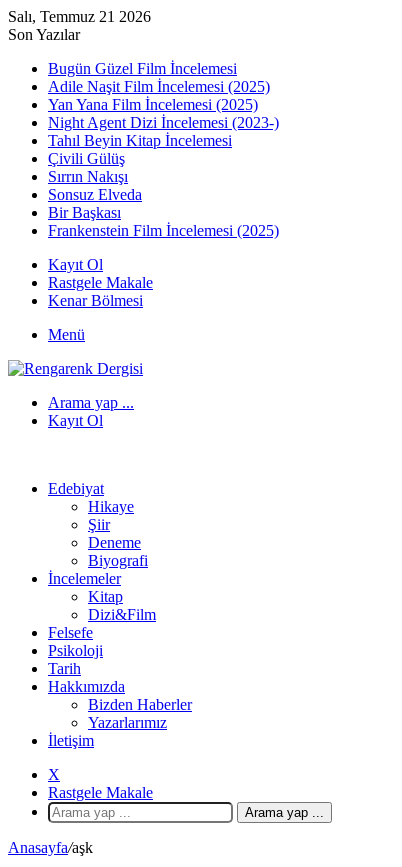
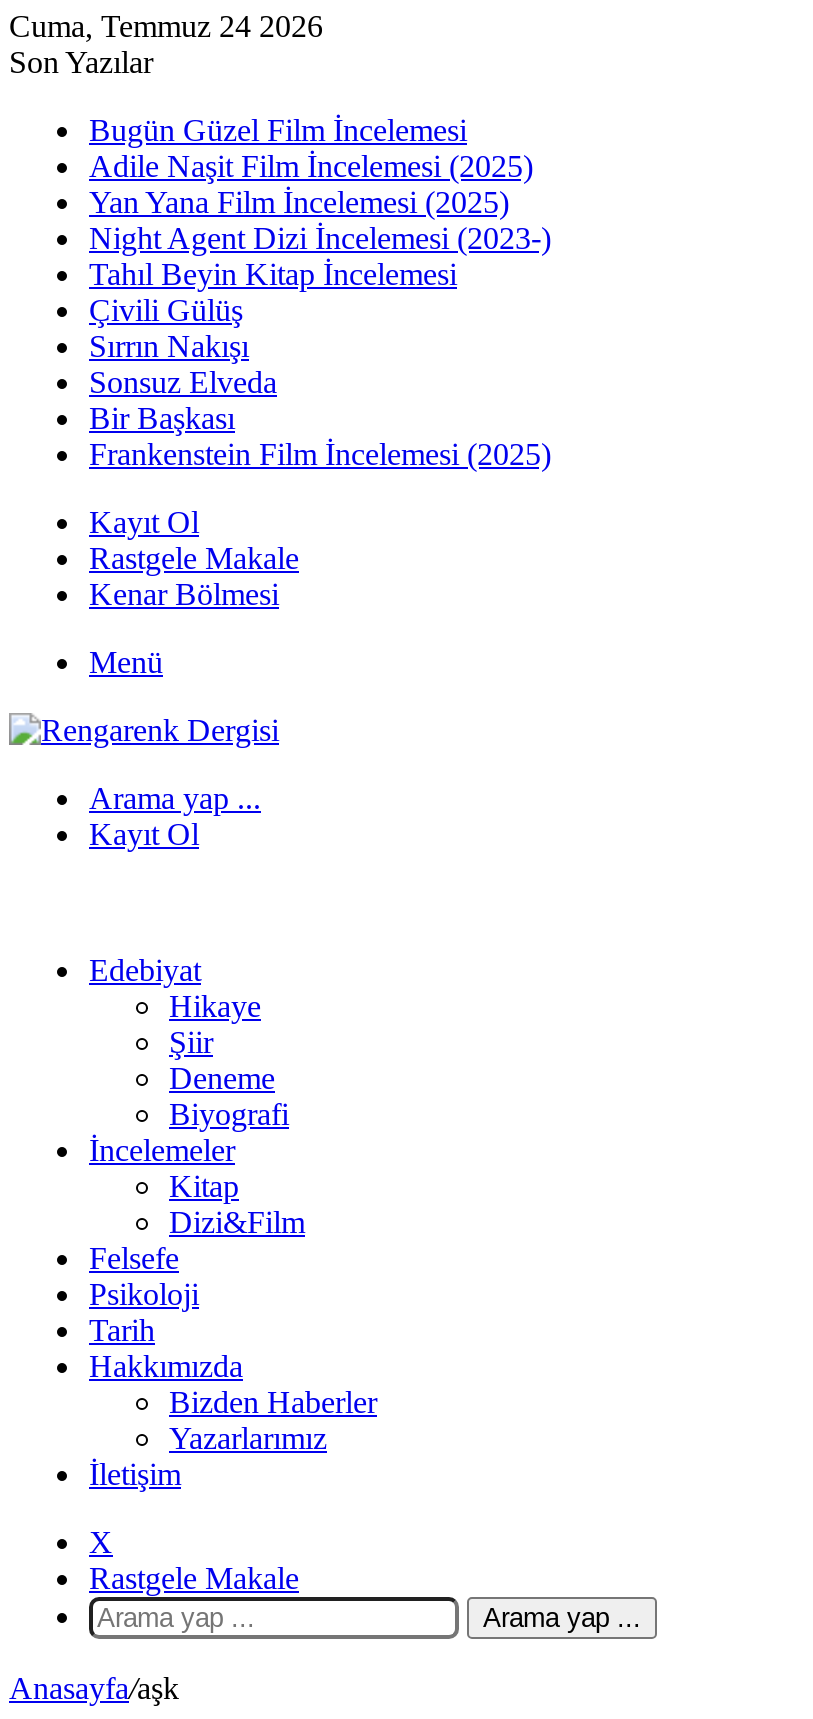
[8,8,151,25] Salı, Temmuz 21 2026 -> [9,9,323,43] Cuma, Temmuz 24 2026

